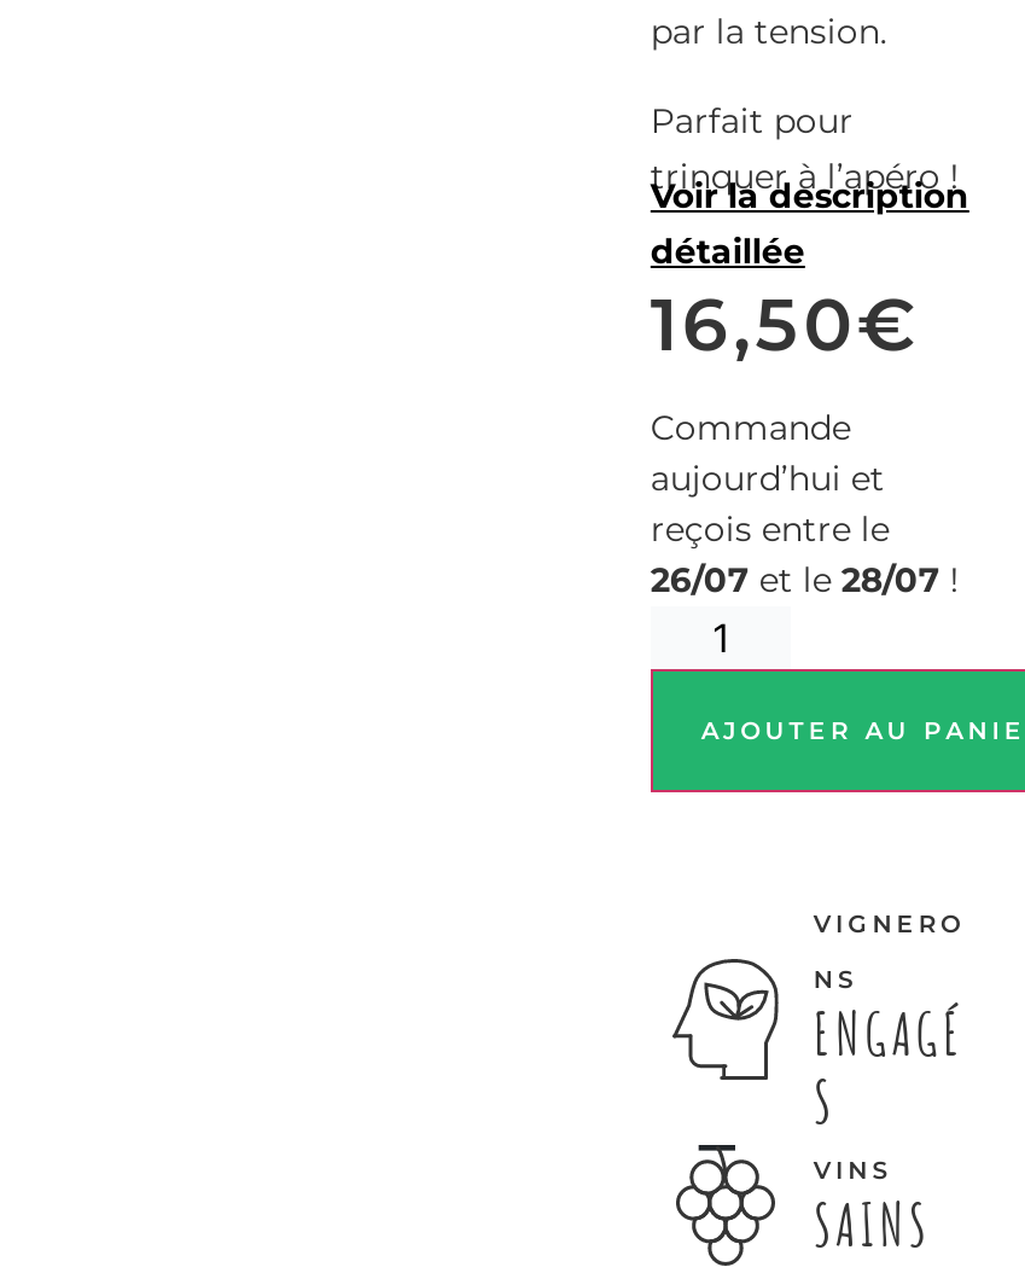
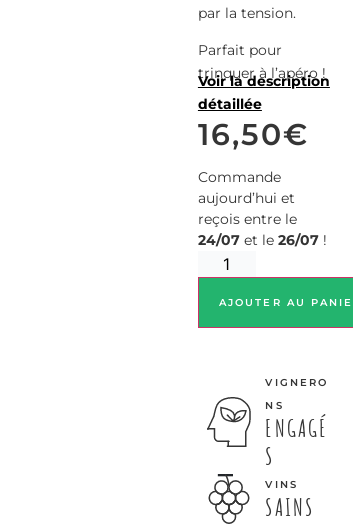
[650,559,960,602] 26/07 et le 28/07! -> [198,231,327,249] 24/07 et le 26/07!

